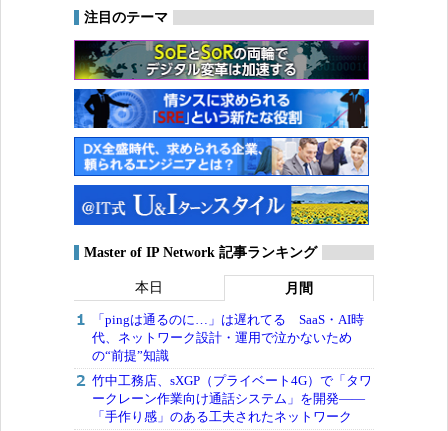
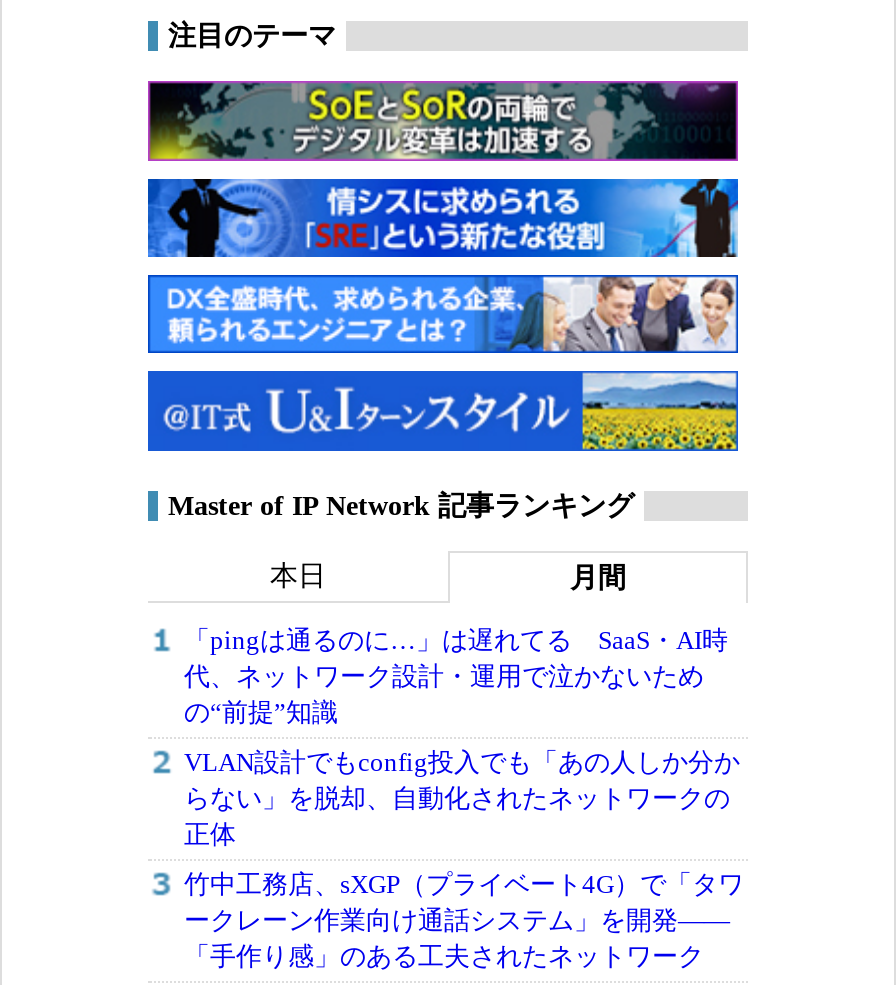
none -> [184,747,740,849] VLAN設計でもconfig投入でも「あの人しか分か | らない」を脱却、自動化されたネットワークの | 正体

